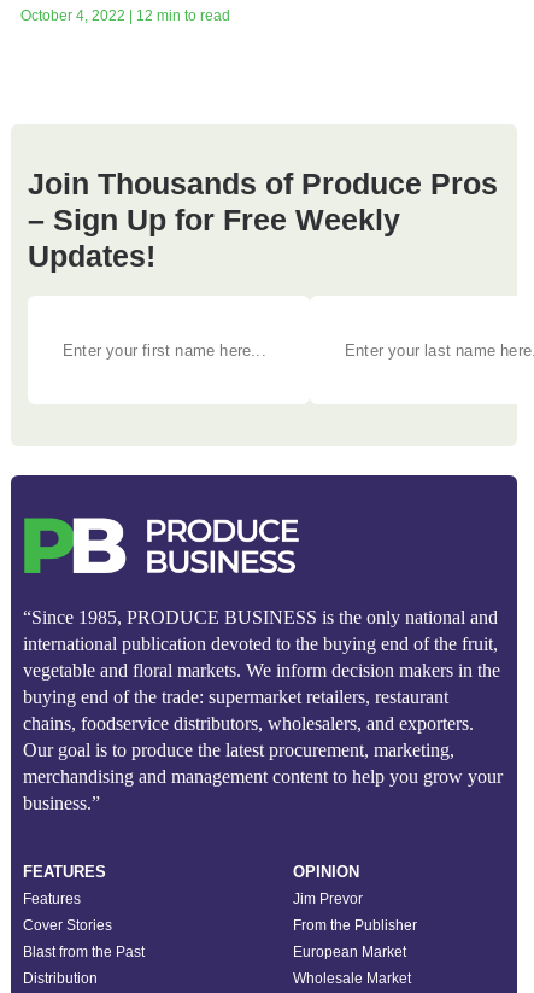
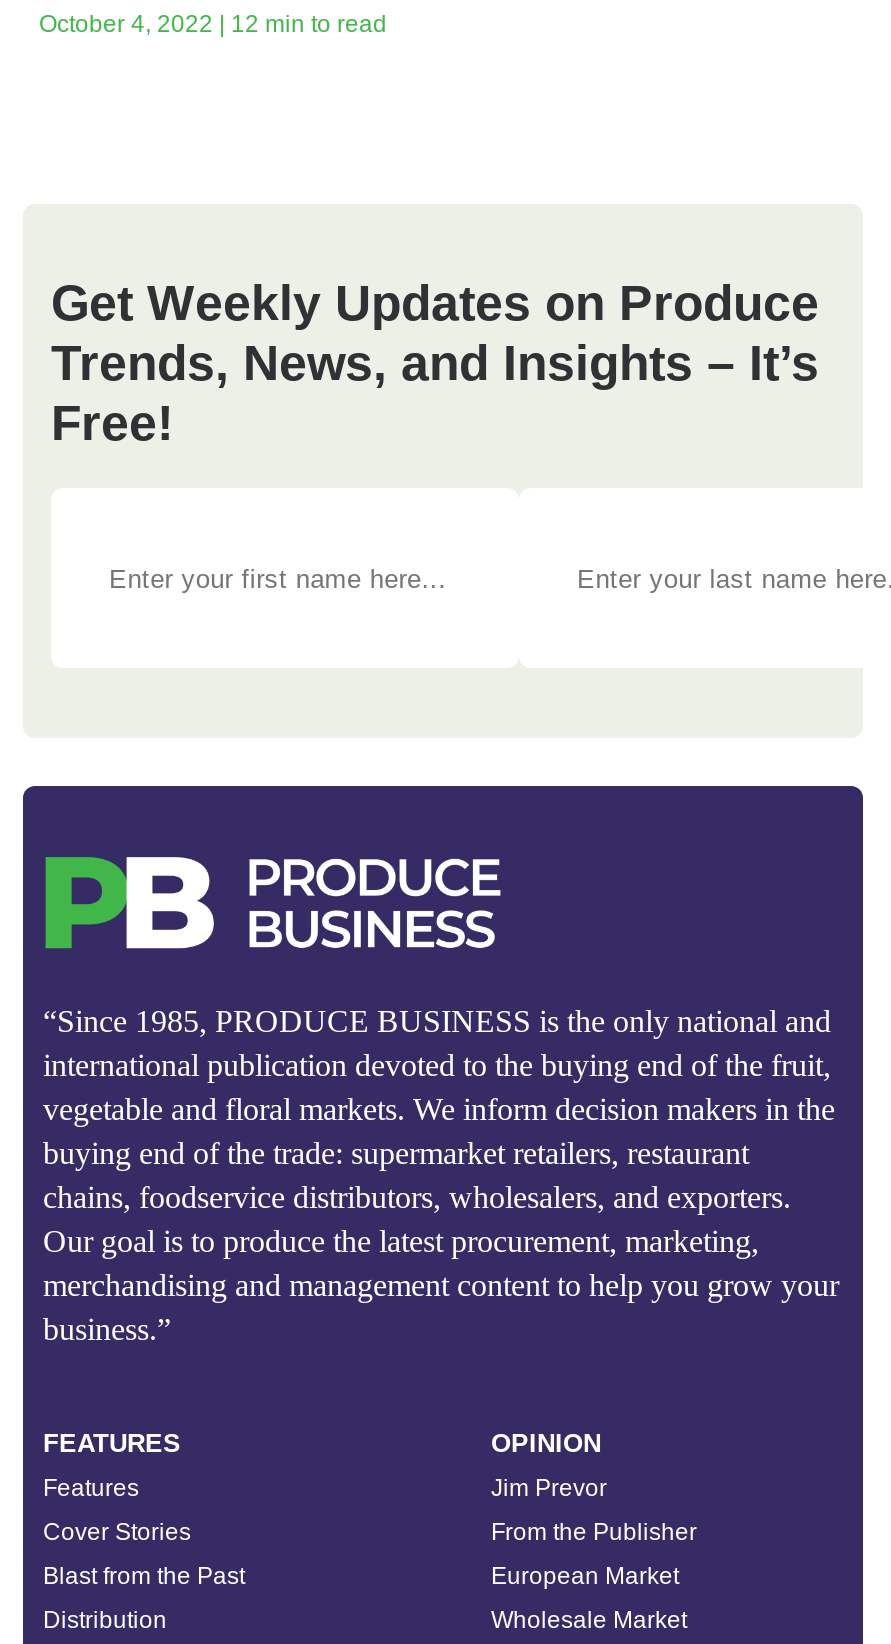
[28,167,498,273] Join Thousands of Produce Pros | – Sign Up for Free Weekly | Updates! -> [51,274,819,450] Get Weekly Updates on Produce | Trends, News, and Insights – It’s | Free!

